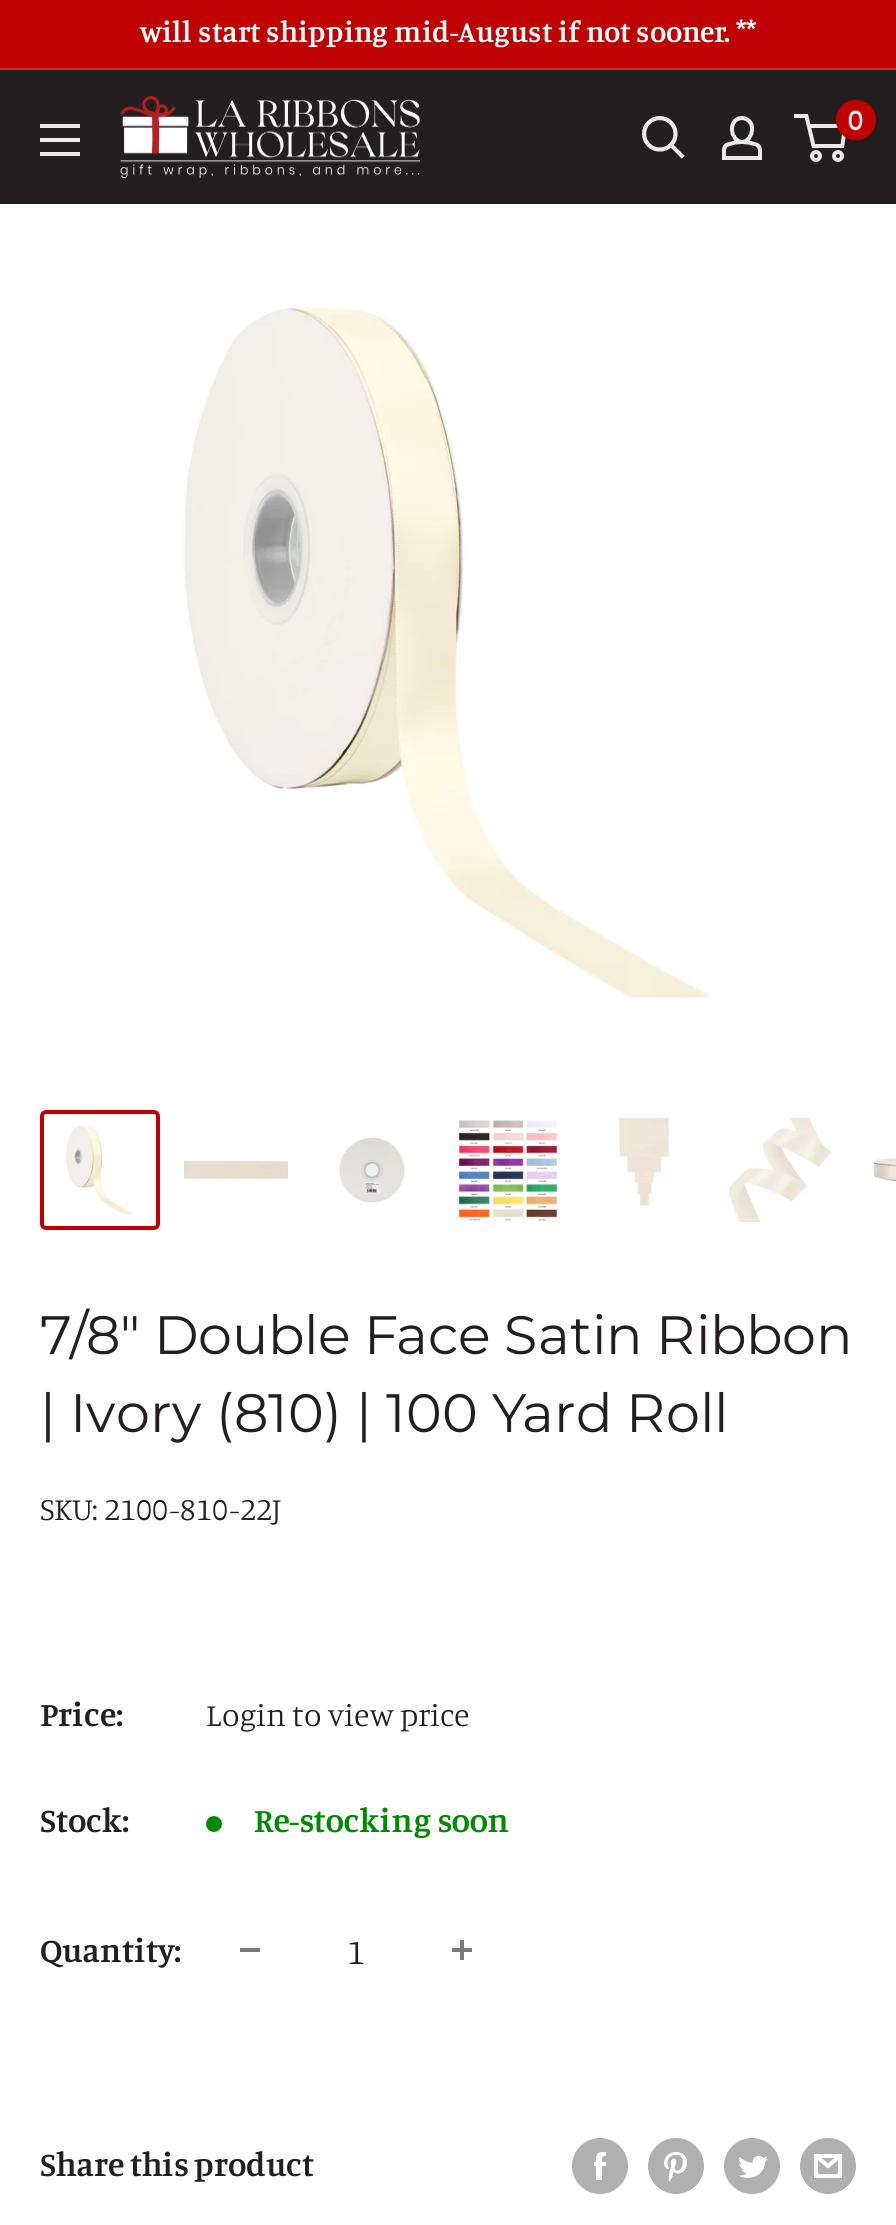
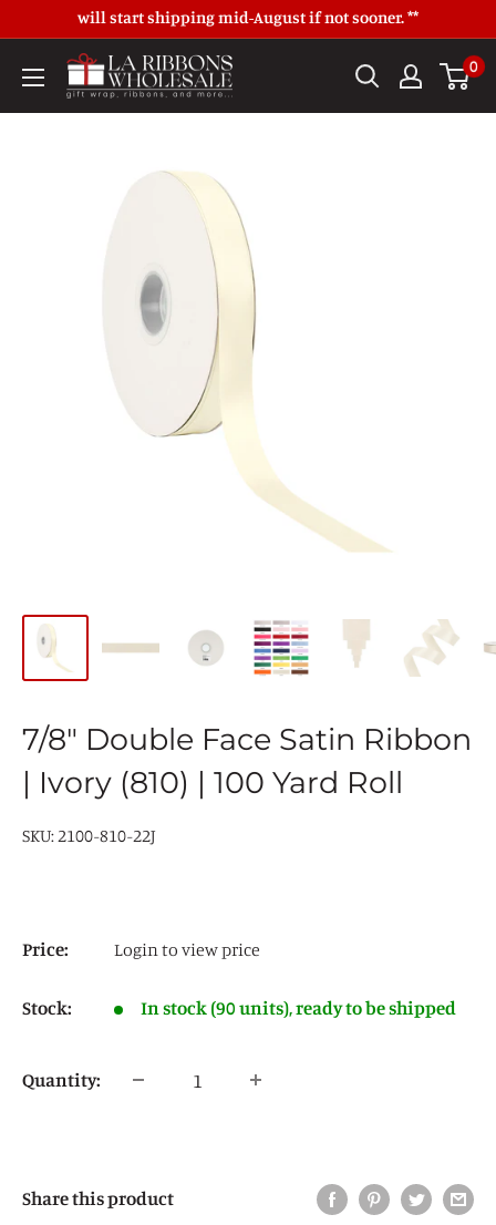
[254,1798,510,1840] Re-stocking soon -> [140,996,456,1019] In stock (90 units), ready to be shipped

